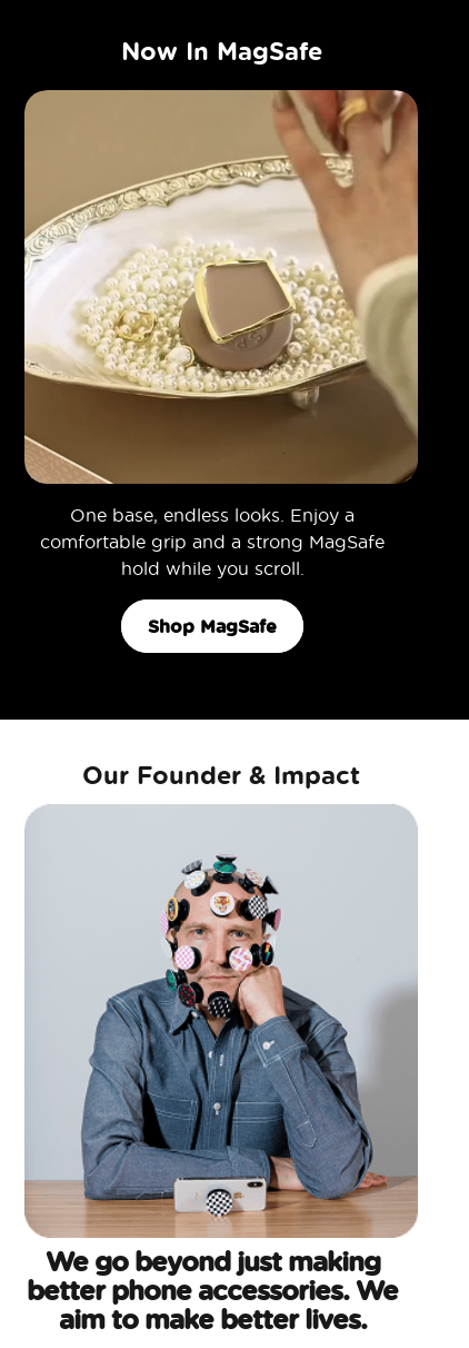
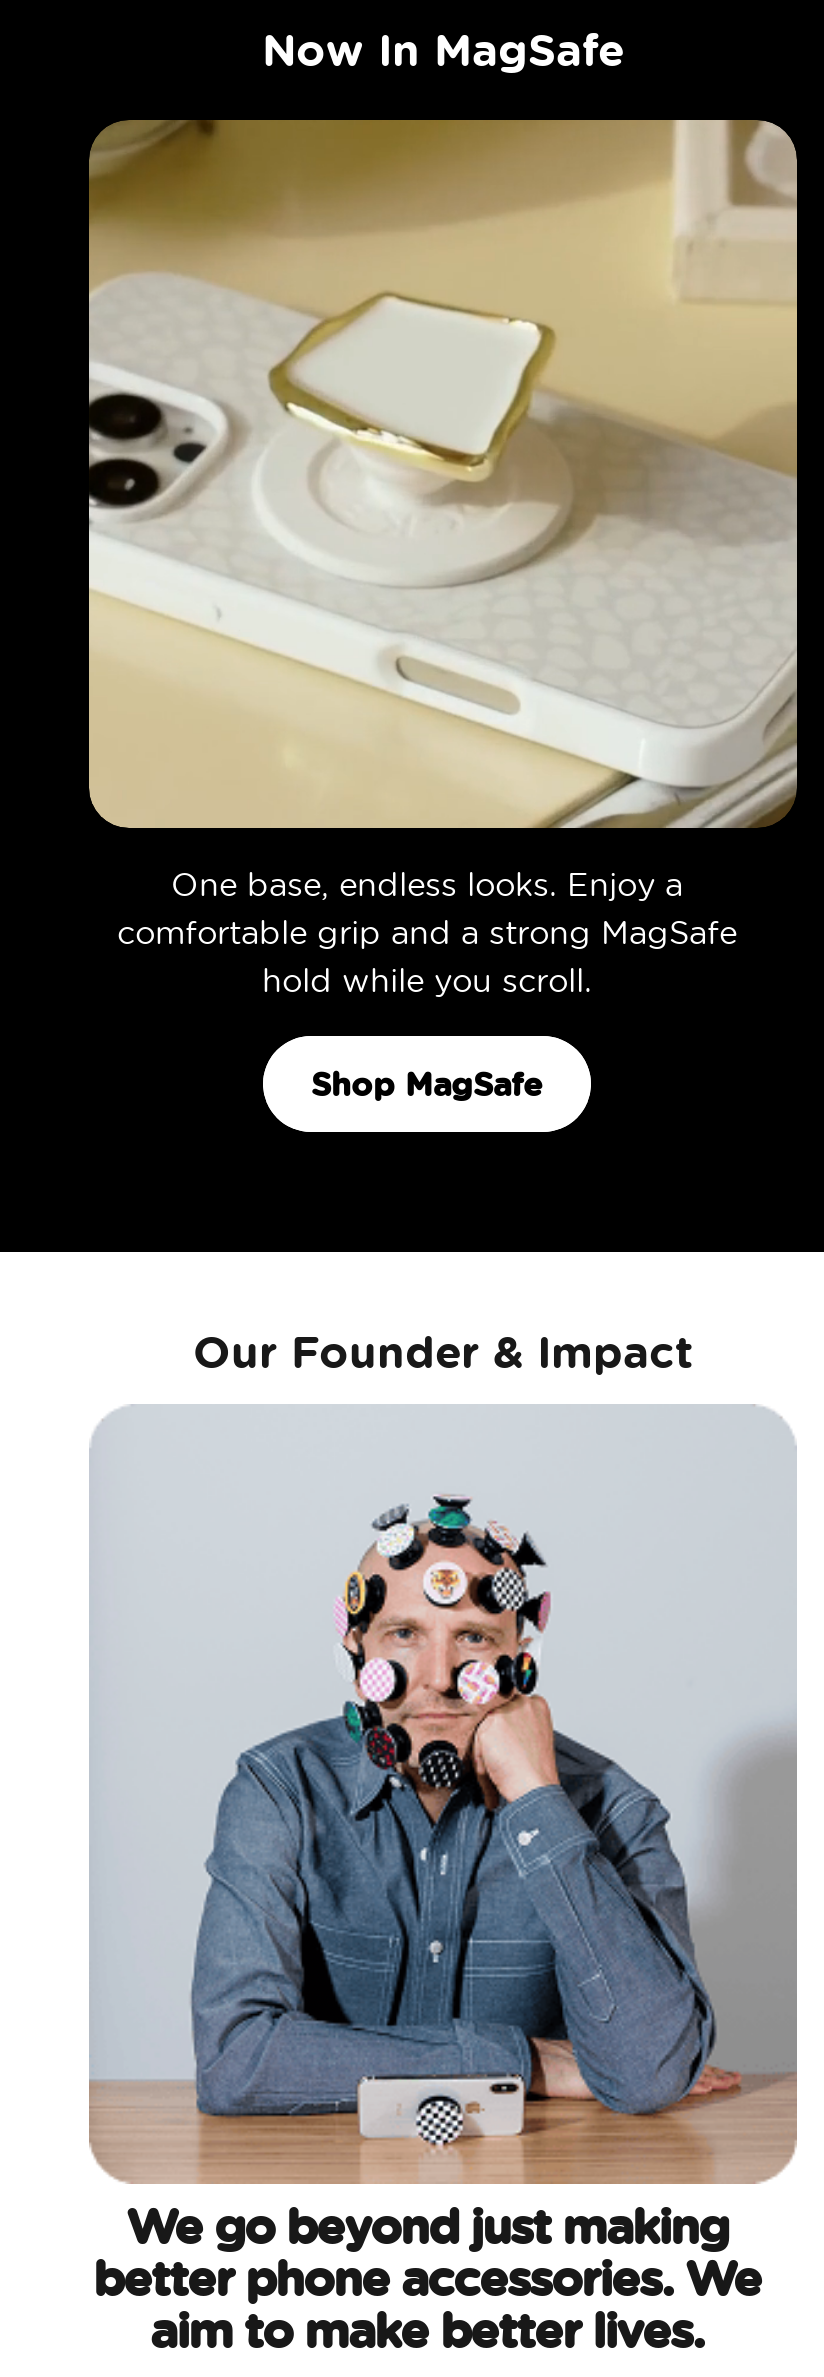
[23,89,418,484] [image] -> [87,118,797,828] [image]

